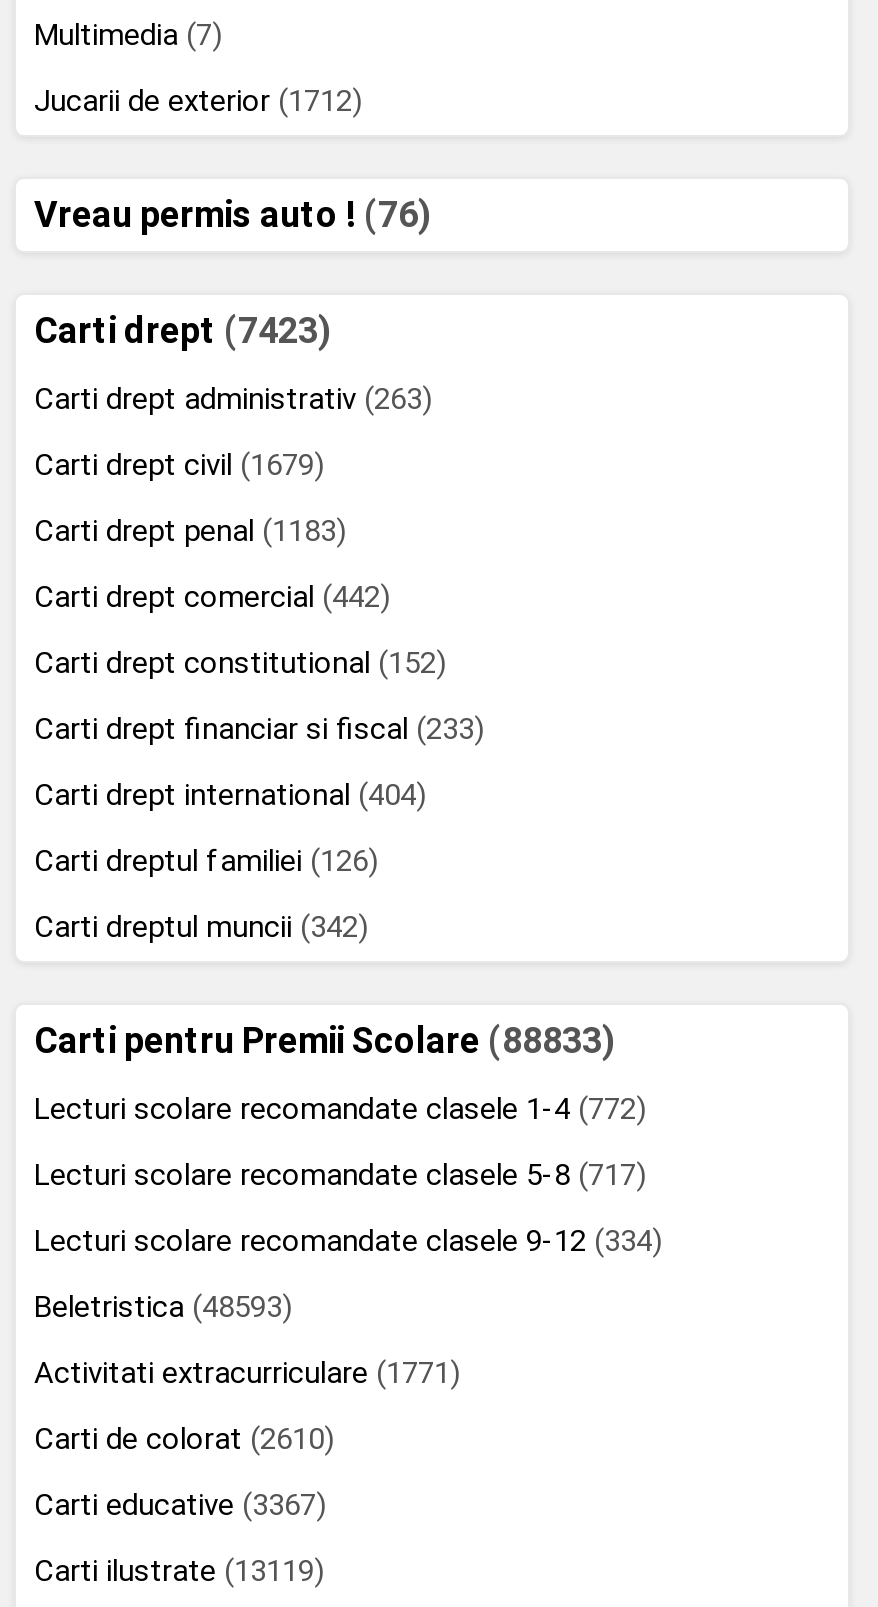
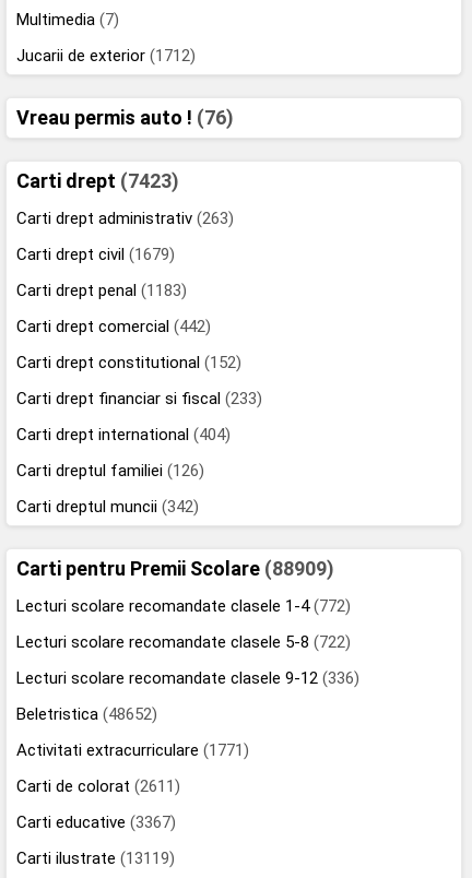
[34,1018,616,1060] Carti pentru Premii Scolare (88833) -> [16,557,334,579] Carti pentru Premii Scolare (88909)
[34,1156,646,1192] Lecturi scolare recomandate clasele 5-8 (717) -> [16,632,351,652] Lecturi scolare recomandate clasele 5-8 (722)
[34,1222,662,1258] Lecturi scolare recomandate clasele 9-12 (334) -> [16,668,359,688] Lecturi scolare recomandate clasele 9-12 (336)
[34,1288,292,1324] Beletristica (48593) -> [16,704,157,724] Beletristica (48652)
[34,1420,334,1456] Carti de colorat (2610) -> [16,776,180,796] Carti de colorat (2611)

